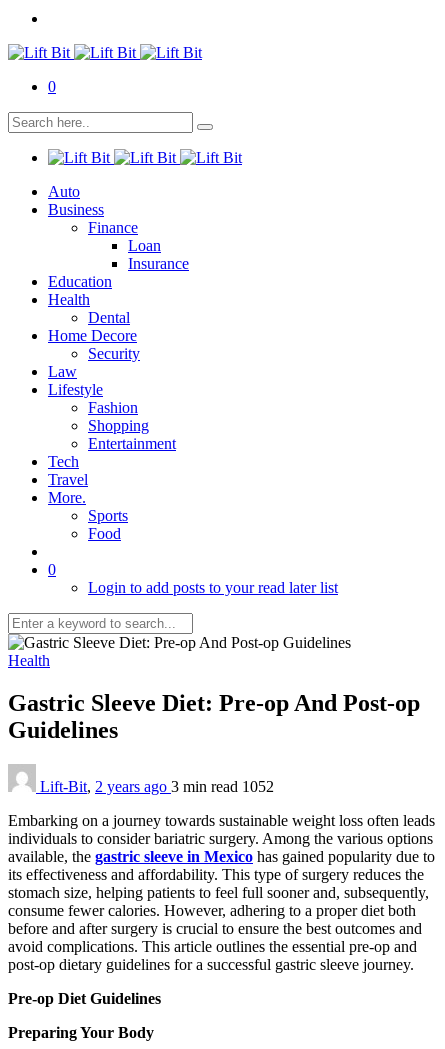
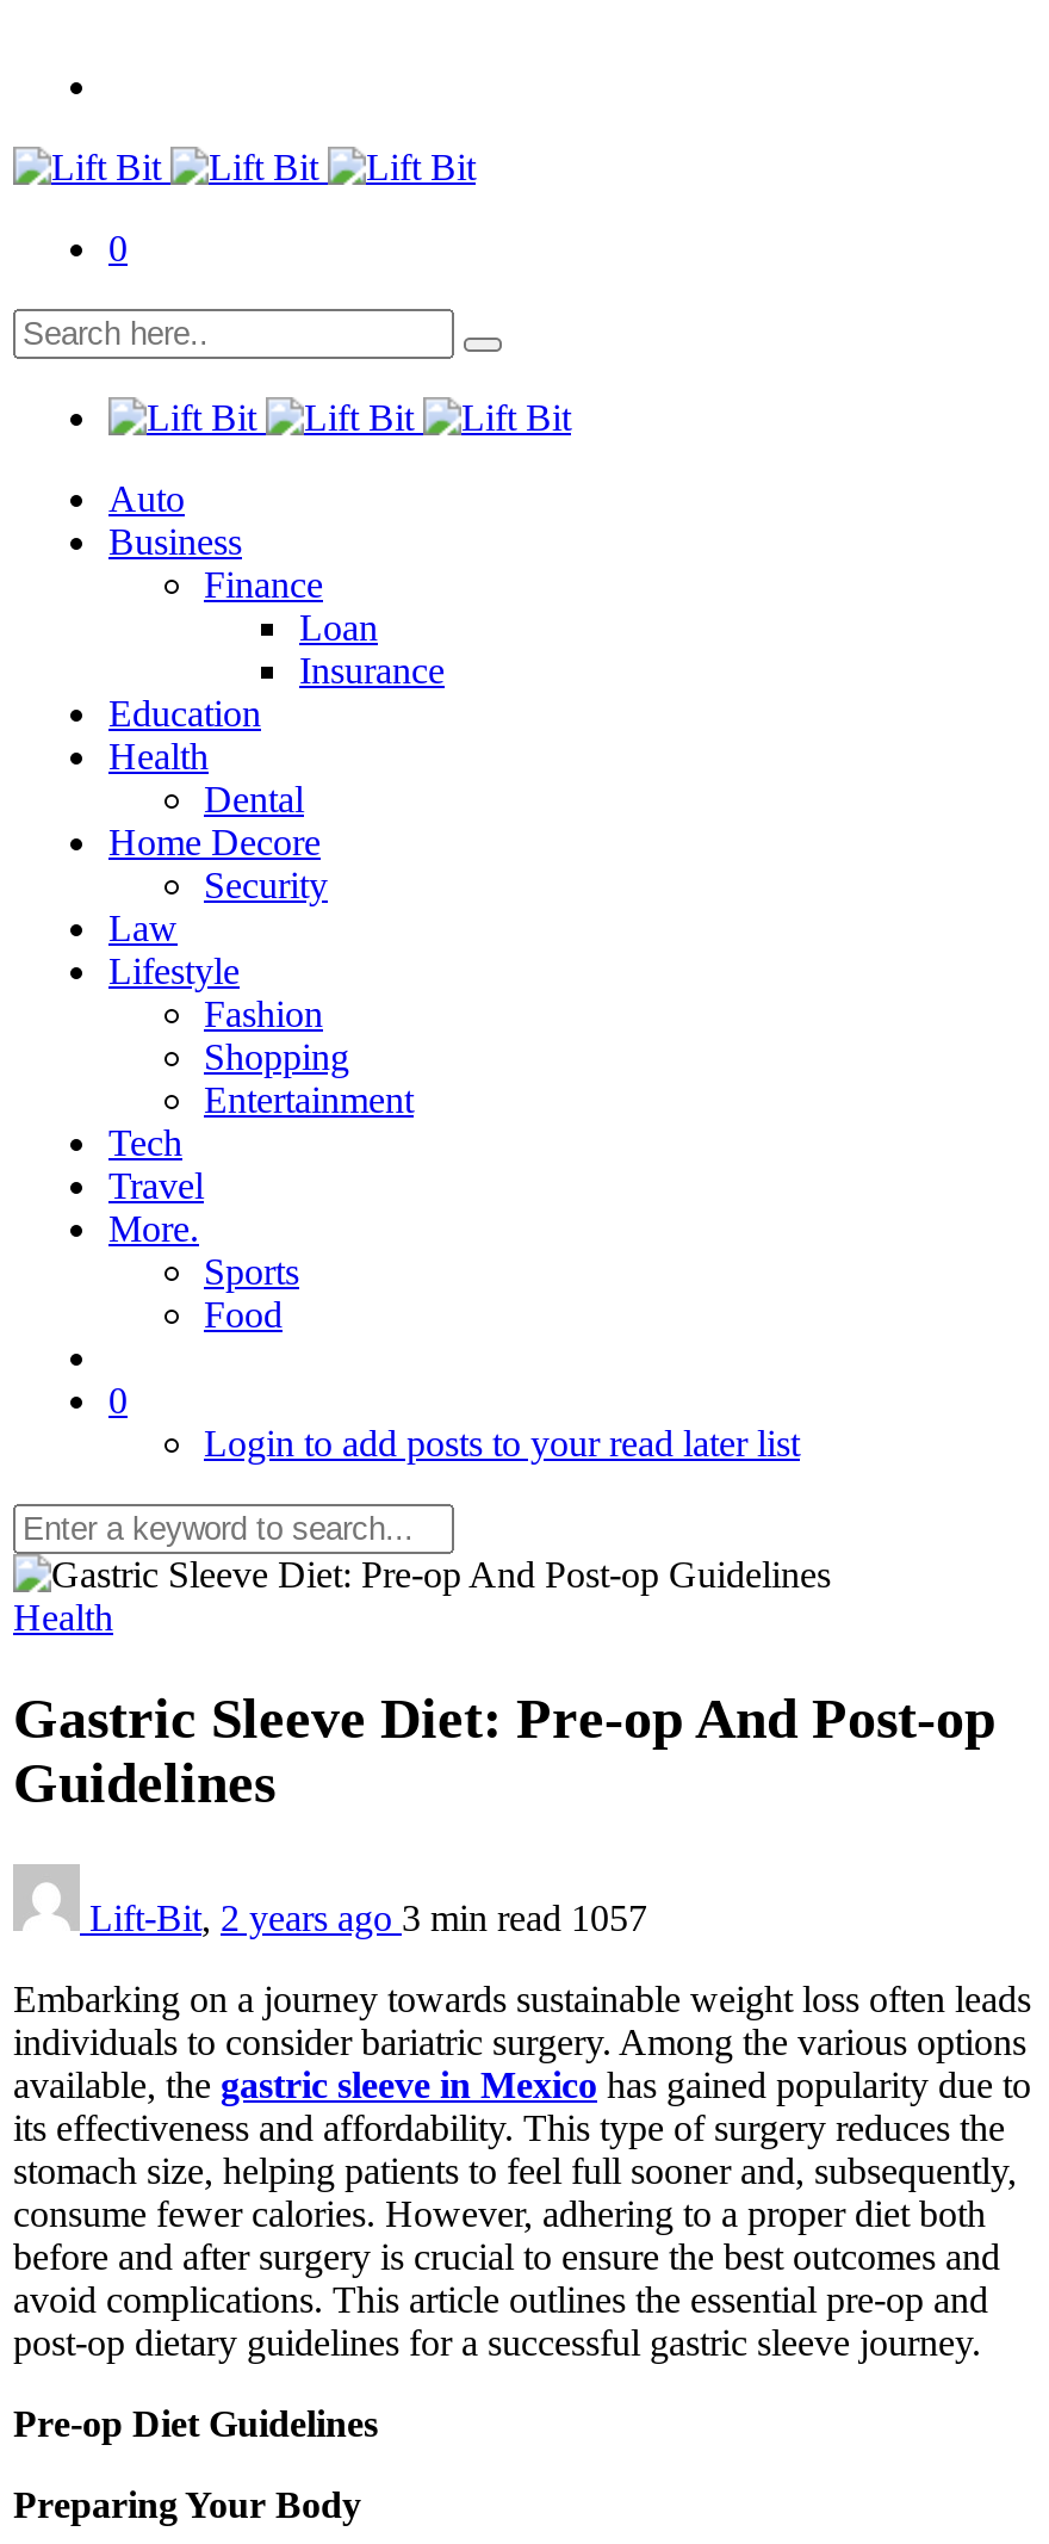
[40,778,278,795] Lift-Bit, 2 years ago 3 min read 1052 -> [89,1897,657,1938] Lift-Bit, 2 years ago 3 min read 1057

